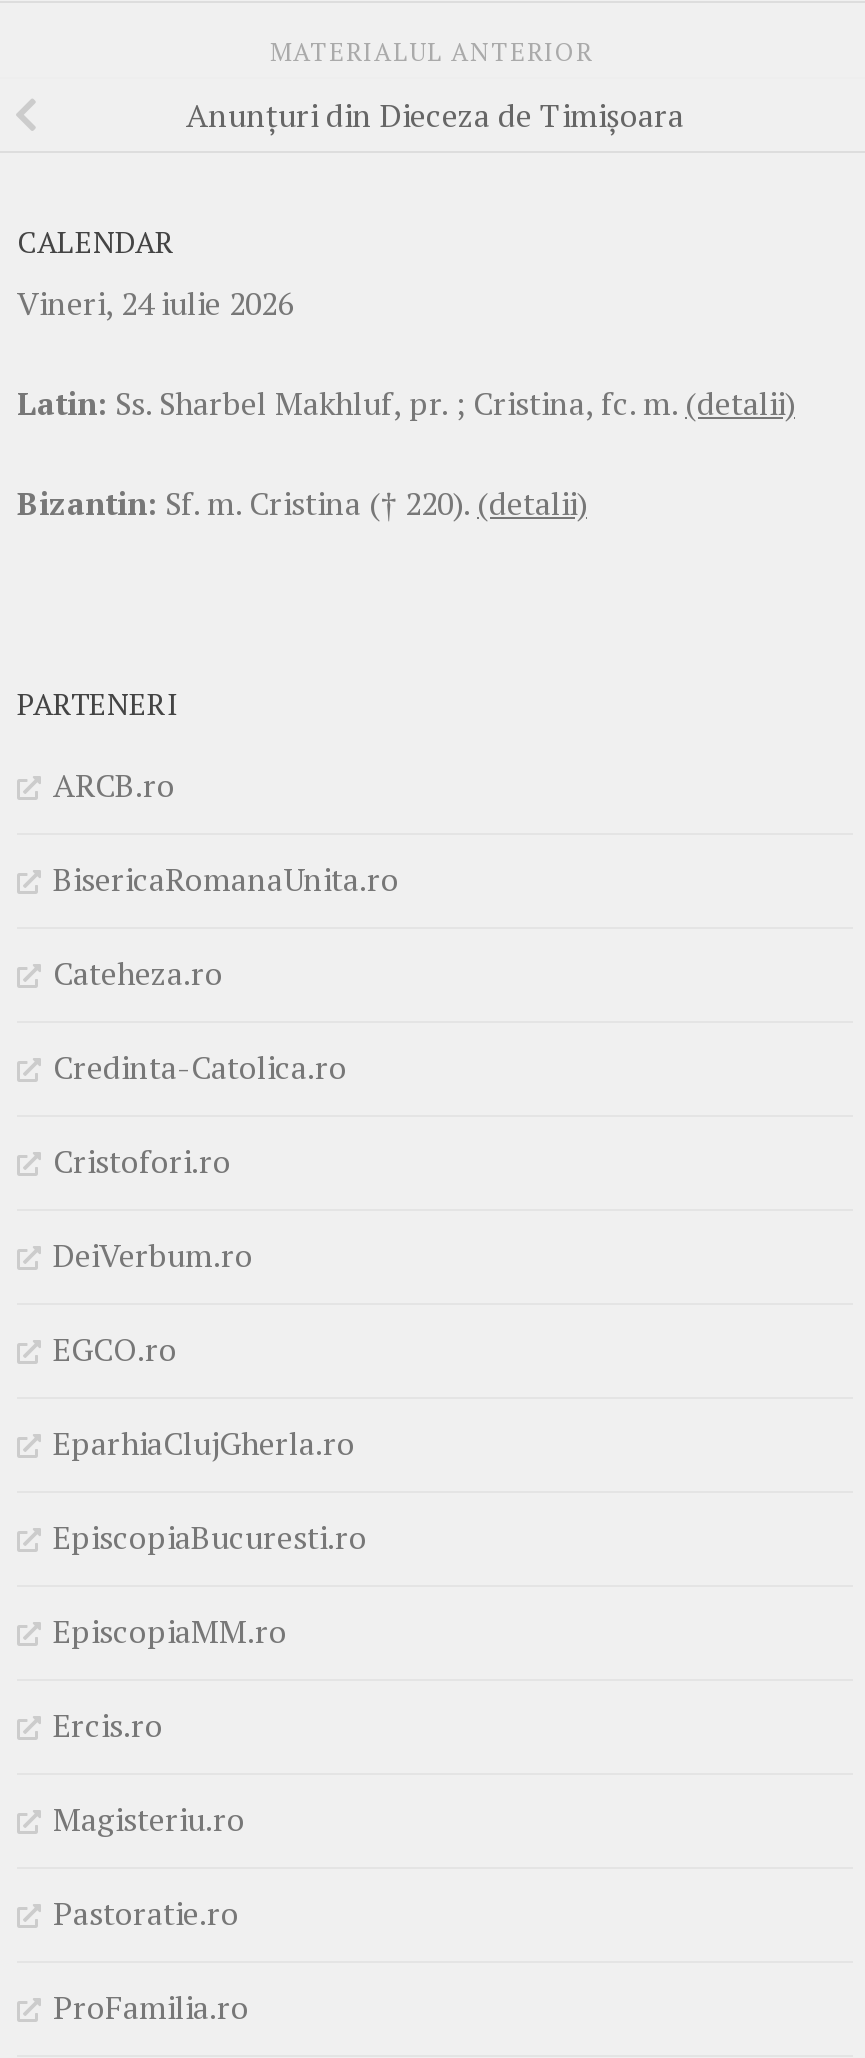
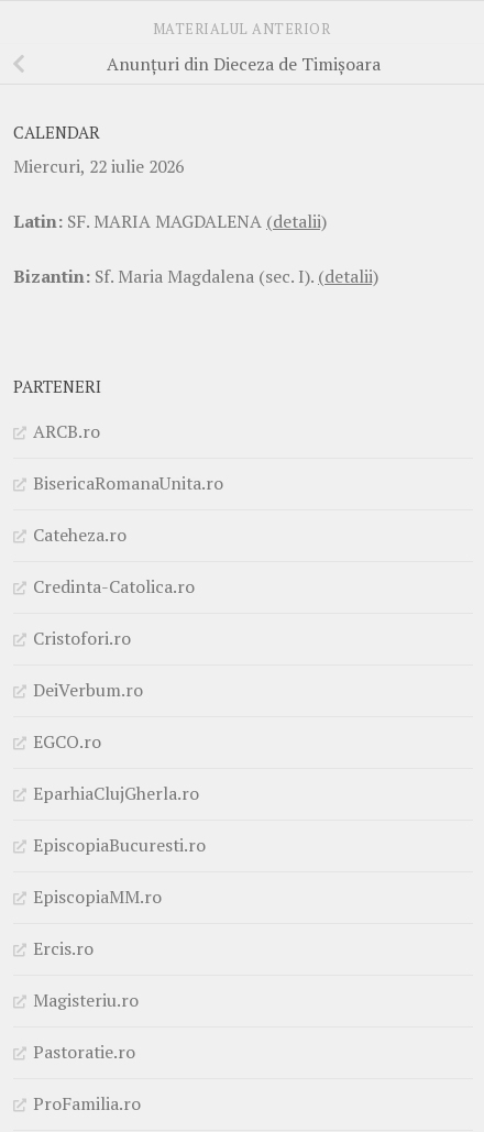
[17,281,293,325] Vineri, 24 iulie 2026 -> [13,155,184,179] Miercuri, 22 iulie 2026
[17,381,795,425] Latin: Ss. Sharbel Makhluf, pr. ; Cristina, fc. m. (detalii) -> [13,210,327,234] Latin: SF. MARIA MAGDALENA (detalii)
[17,481,587,525] Bizantin: Sf. m. Cristina († 220). (detalii) -> [13,265,378,289] Bizantin: Sf. Maria Magdalena (sec. I). (detalii)

